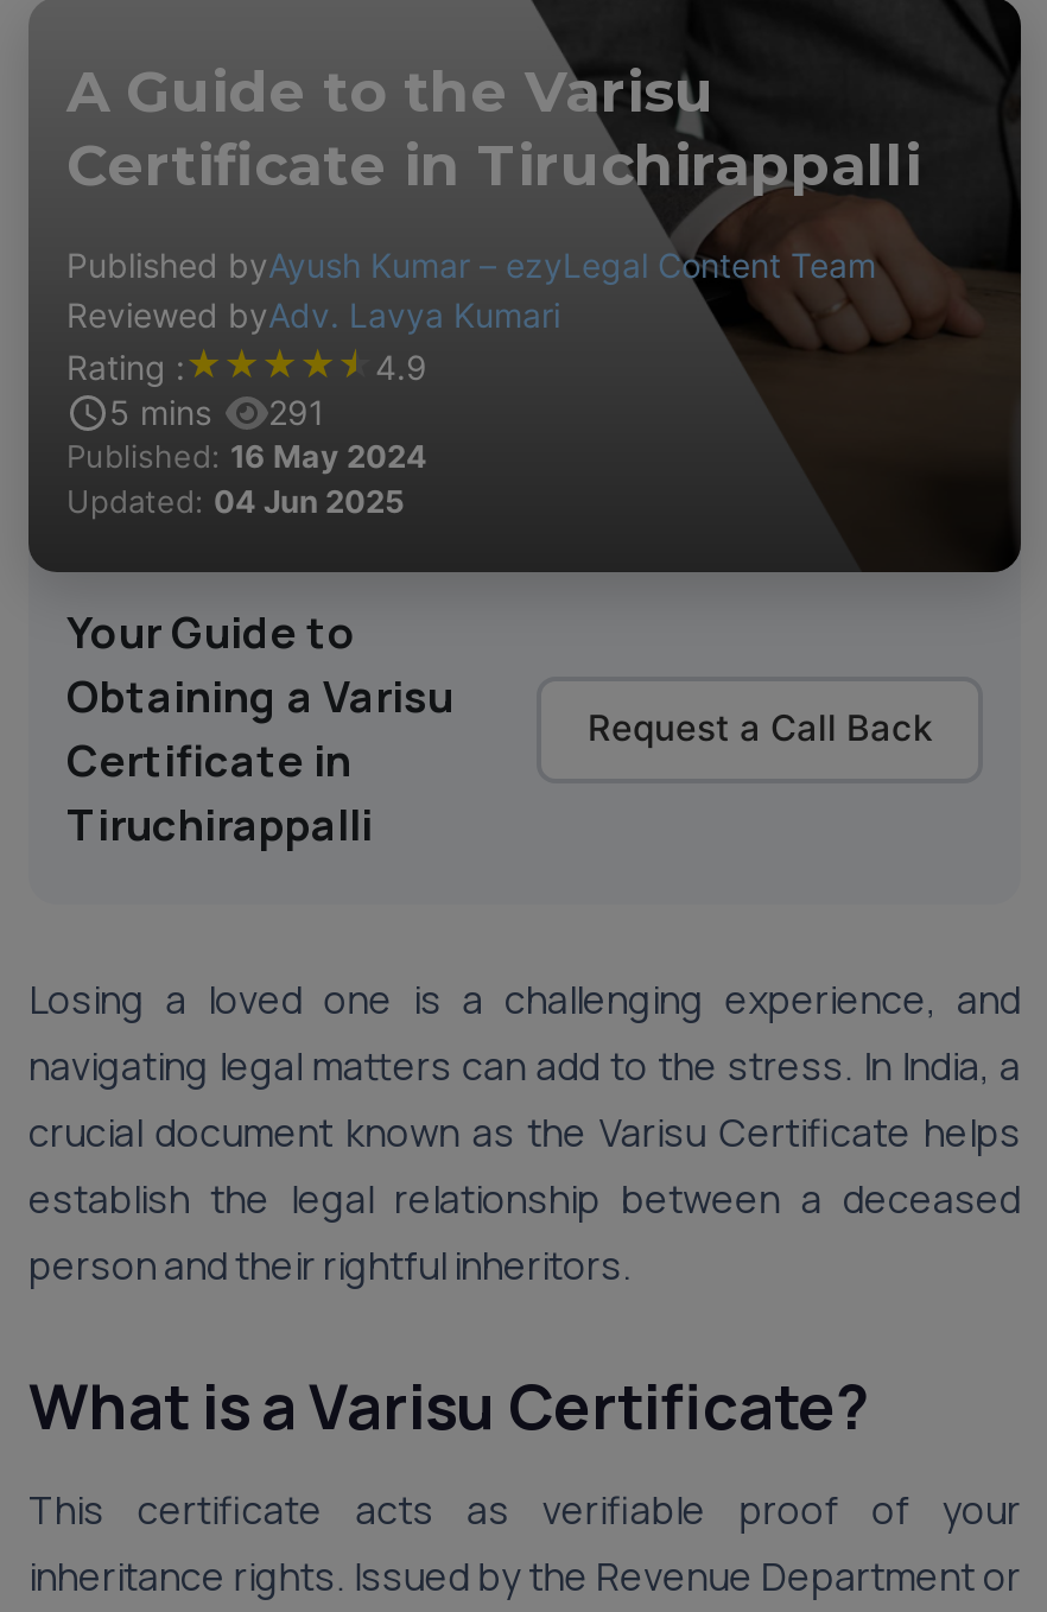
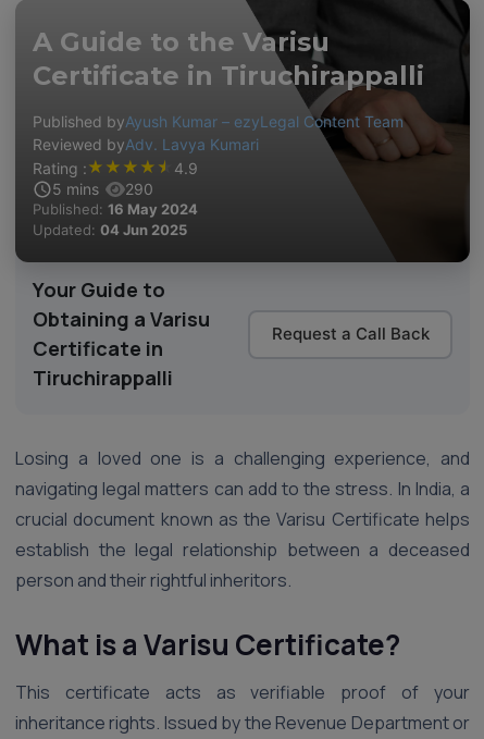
[109,392,325,432] 5 mins 291 -> [52,180,153,198] 5 mins 290

